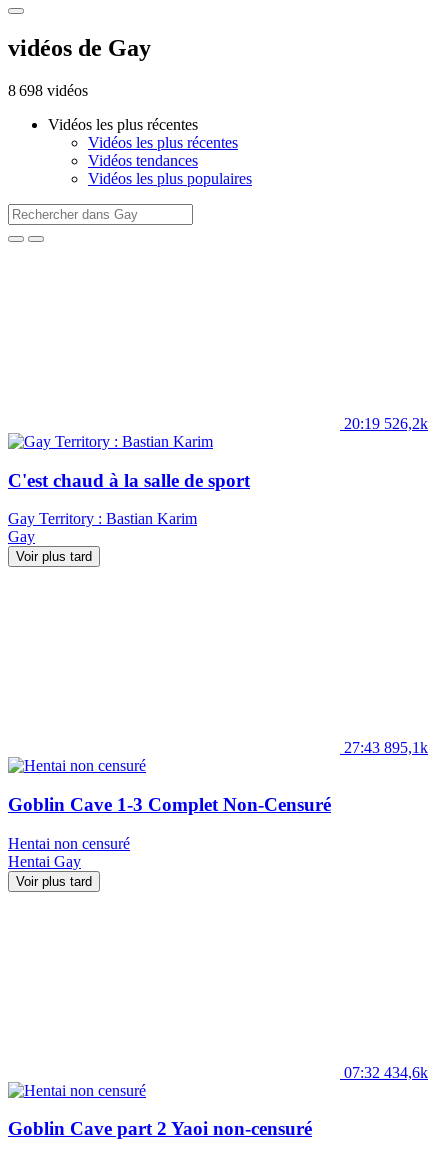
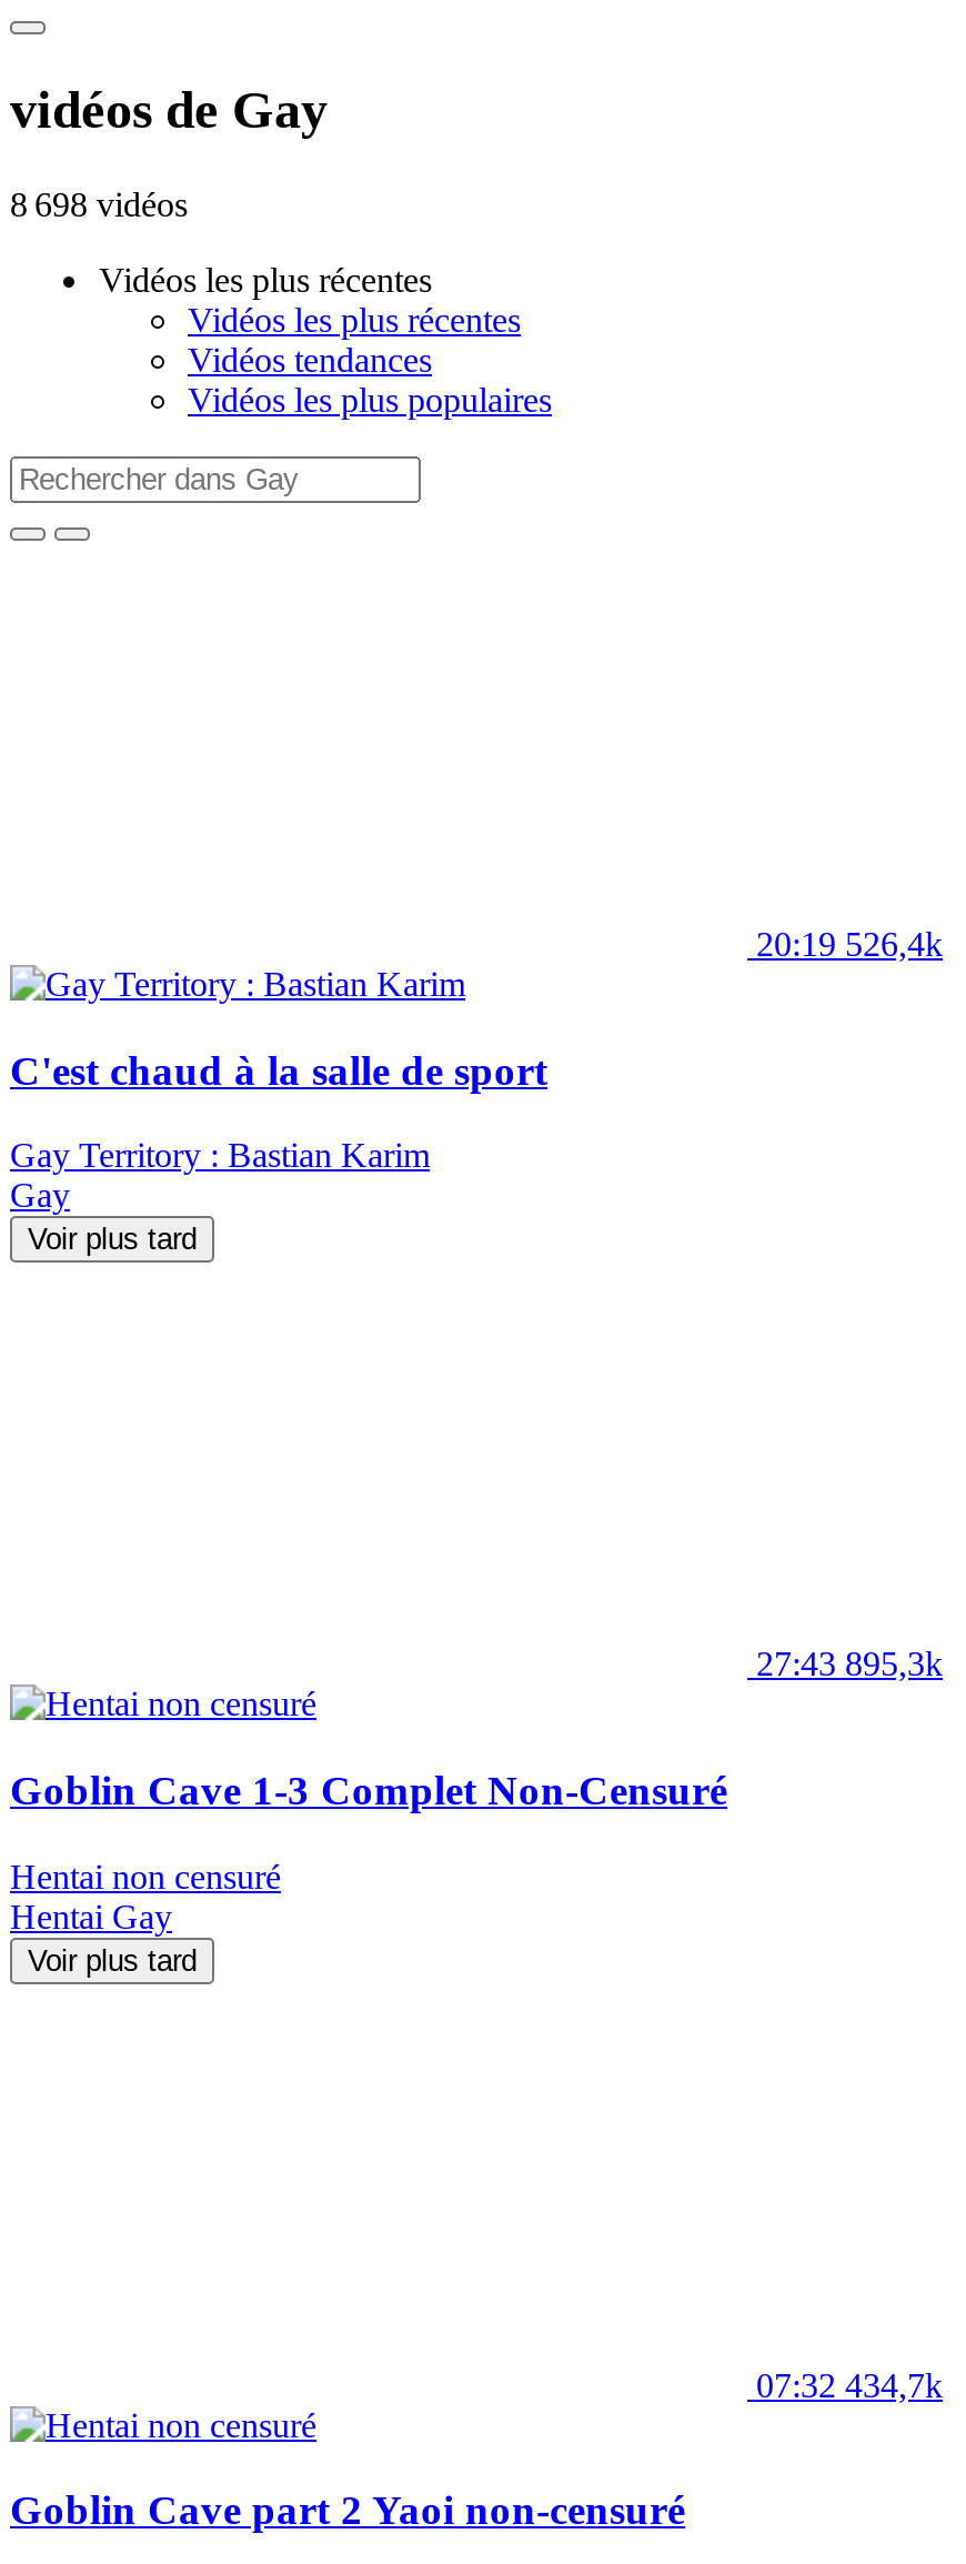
[344,415,428,432] 20:19 526,2k -> [756,925,943,962] 20:19 526,4k
[344,739,428,756] 27:43 895,1k -> [756,1645,943,1683] 27:43 895,3k
[344,1064,428,1081] 07:32 434,6k -> [756,2366,943,2403] 07:32 434,7k

